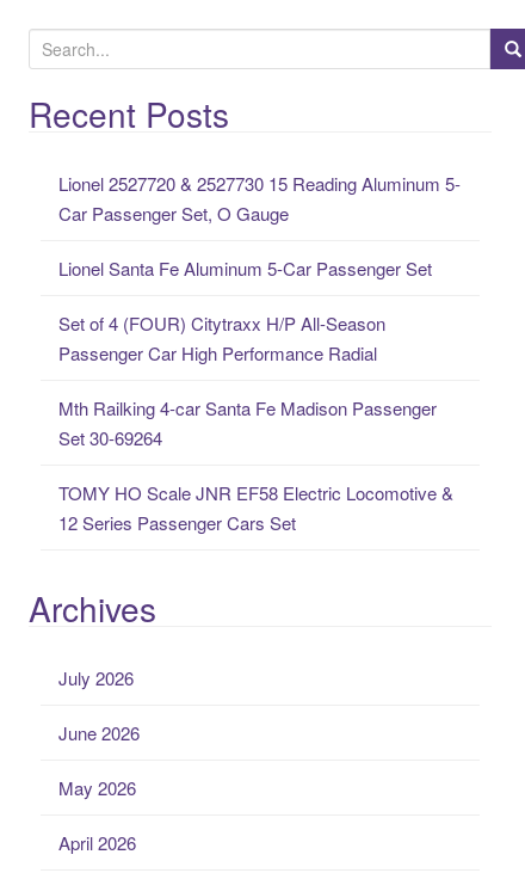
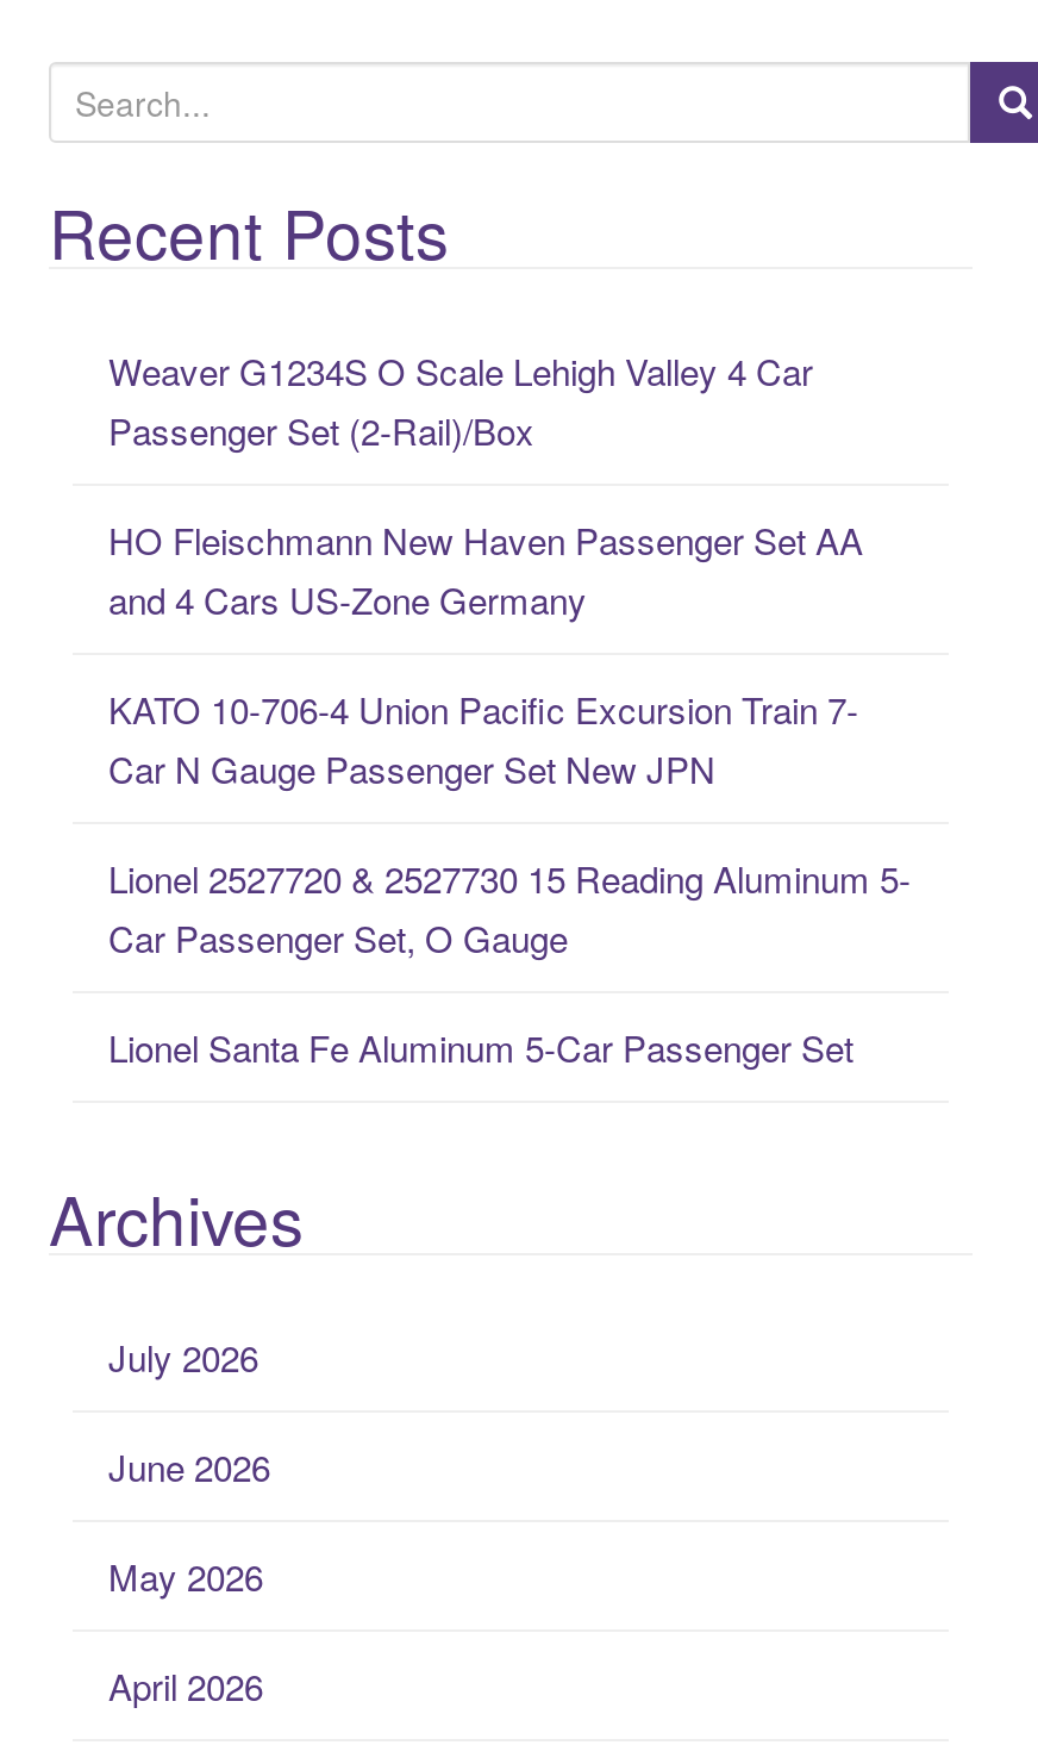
none -> [108,346,863,794] Weaver G1234S O Scale Lehigh Valley 4 Car | Passenger Set (2-Rail)/Box | HO Fleischmann New Haven Passenger Set AA | and 4 Cars US-Zone Germany | KATO 10-706-4 Union Pacific Excursion Train 7- | Car N Gauge Passenger Set New JPN
moved [58,171,461,281] -> [108,854,911,1073]: Lionel 2527720 & 2527730 15 Reading Aluminum 5- | Car Passenger Set, O Gauge | Lionel Santa Fe Aluminum 5-Car Passenger Set
[58,311,453,536] Set of 4 (FOUR) Citytraxx H/P All-Season | Passenger Car High Performance Radial | Mth Railking 4-car Santa Fe Madison Passenger | Set 30-69264 | TOMY HO Scale JNR EF58 Electric Locomotive & | 12 Series Passenger Cars Set -> none

